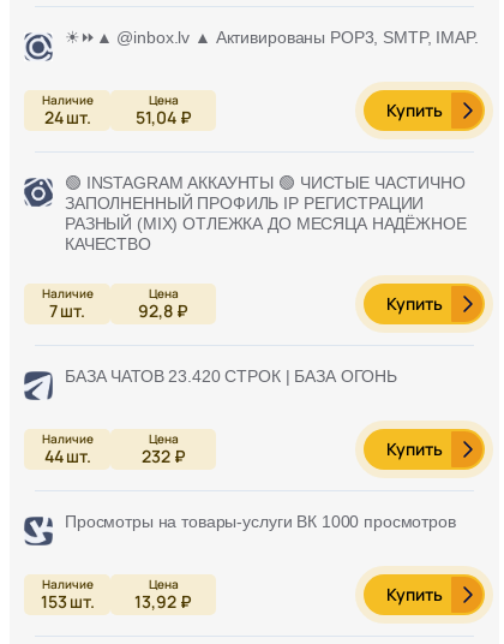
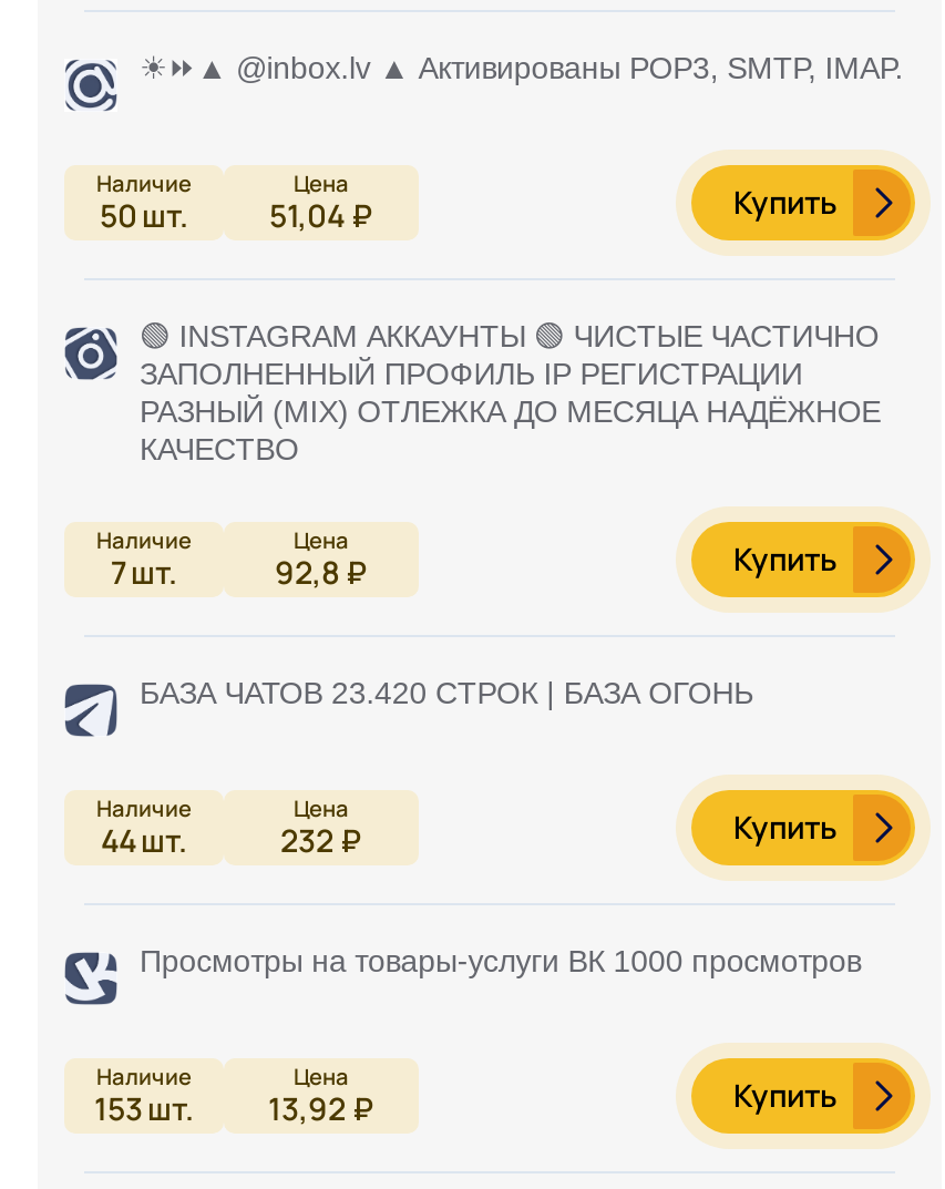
[44,106,191,129] 24 шт. 51,04 ₽ -> [100,195,373,237] 50 шт. 51,04 ₽

